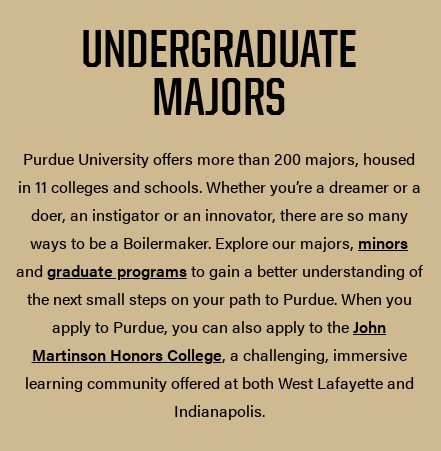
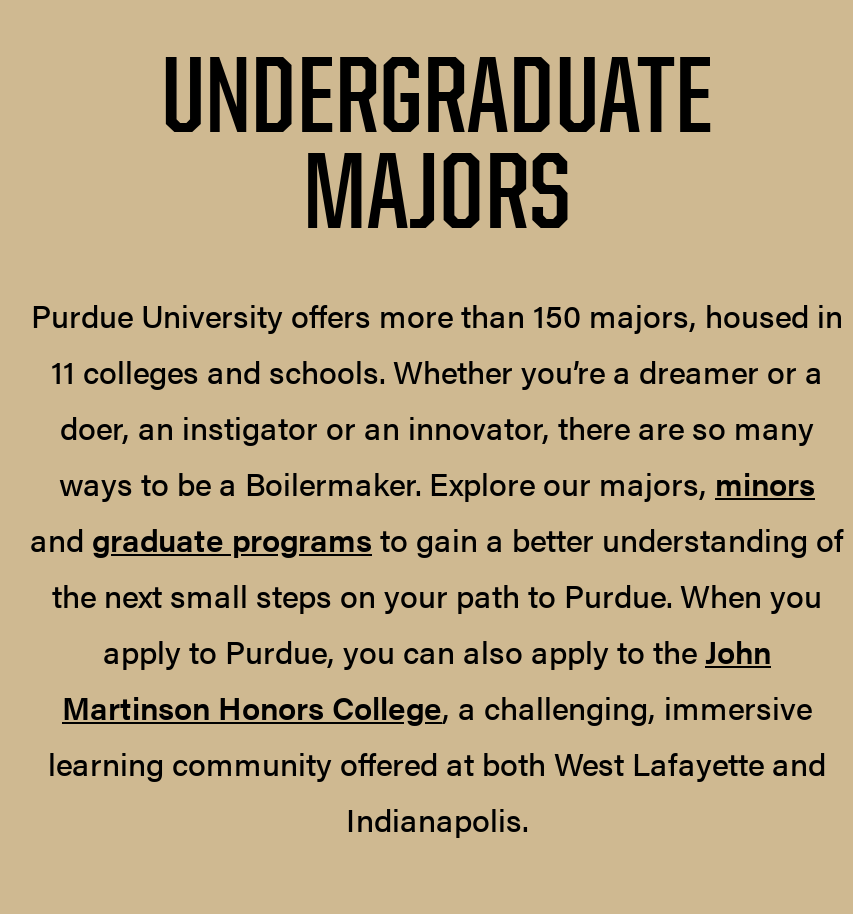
[17,147,420,198] Purdue University offers more than 200 majors, housed | in 11 colleges and schools. Whether you’re a dreamer or a -> [31,292,843,394] Purdue University offers more than 150 majors, housed in | 11 colleges and schools. Whether you’re a dreamer or a

